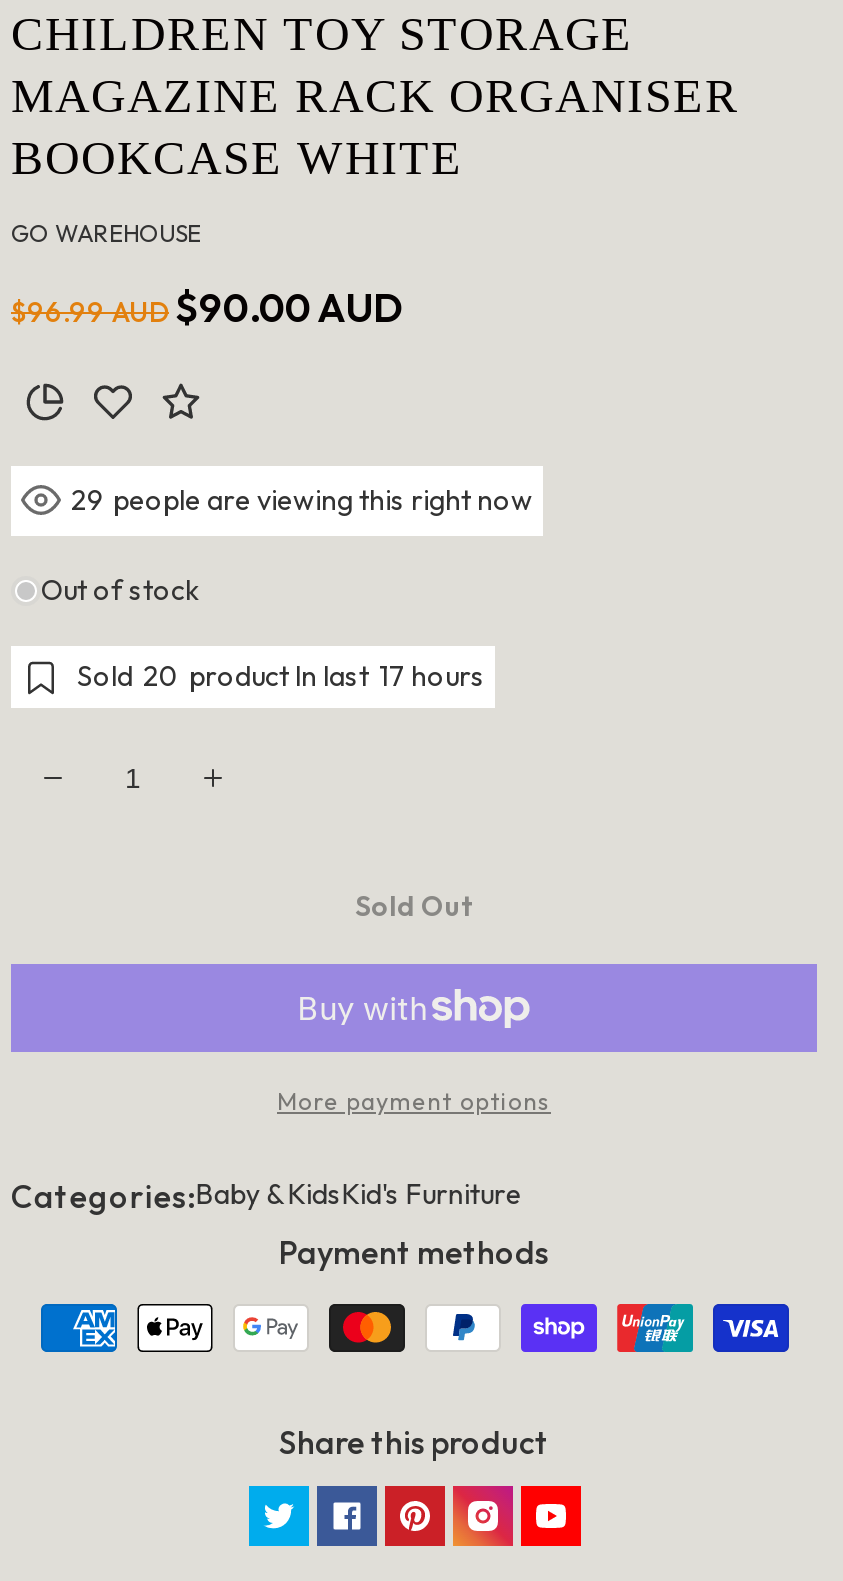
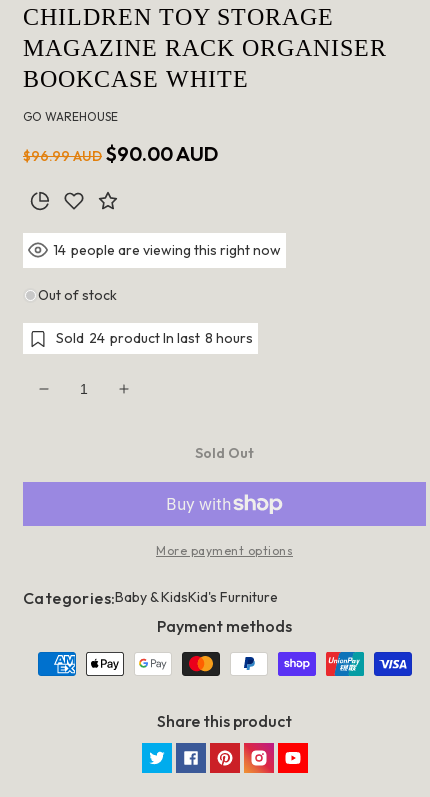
[71,481,533,518] 29 people are viewing this right now -> [53,241,281,259] 14 people are viewing this right now
[77,657,485,694] Sold 20 product In last 17 hours -> [56,329,253,347] Sold 24 product In last 8 hours

